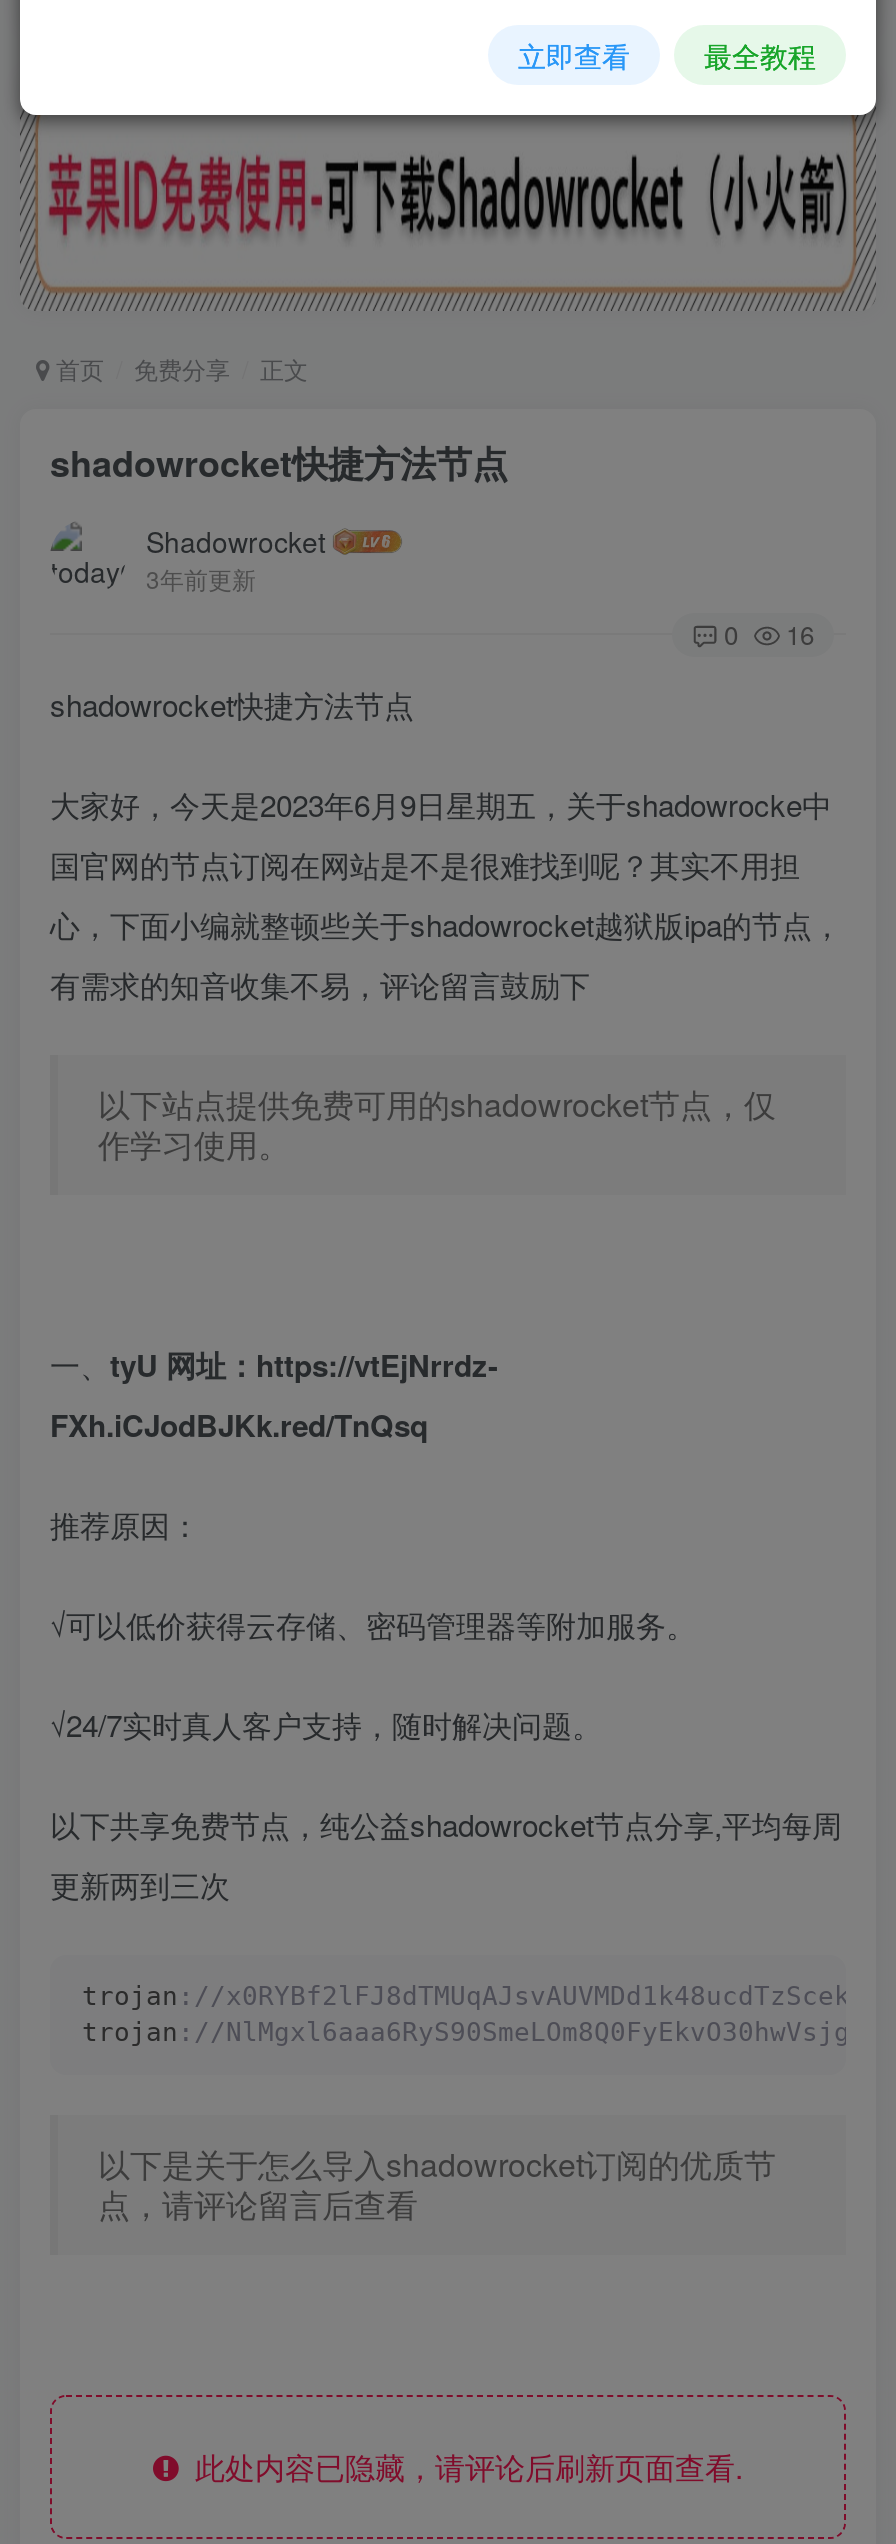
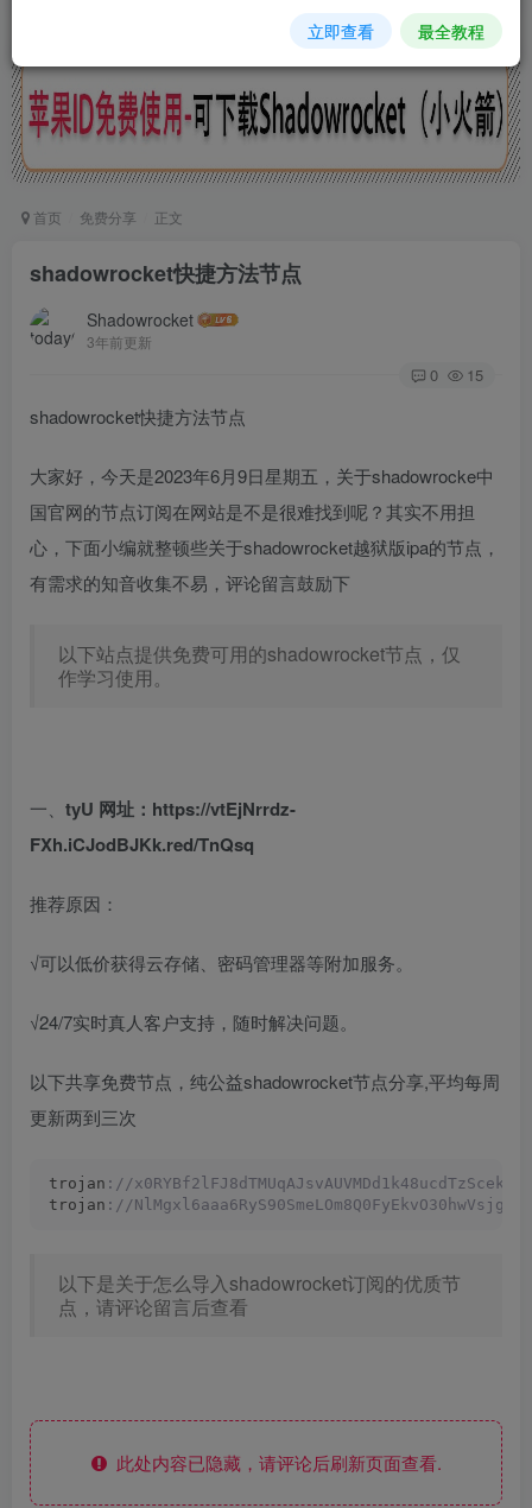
[724,615,814,653] 0 16 -> [430,363,483,386] 0 15

